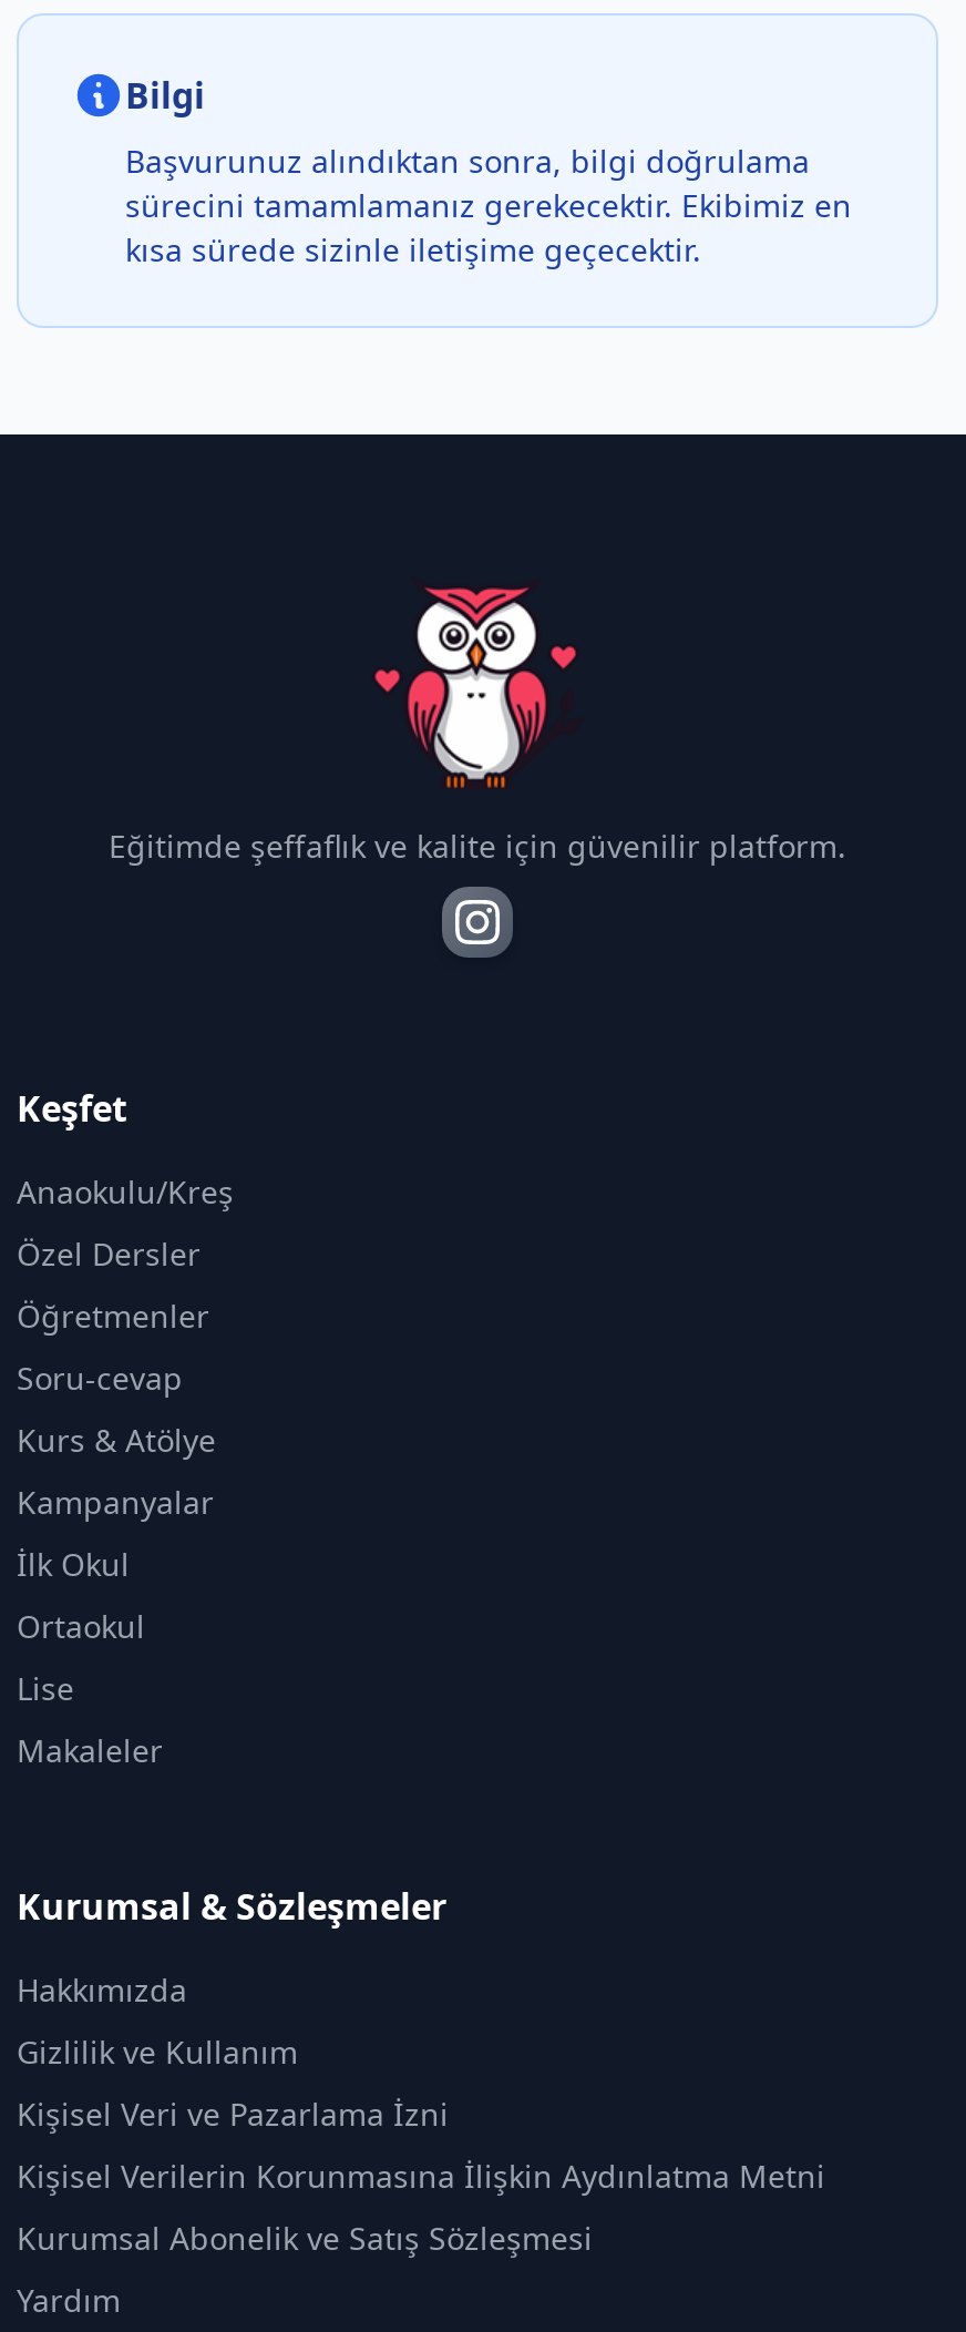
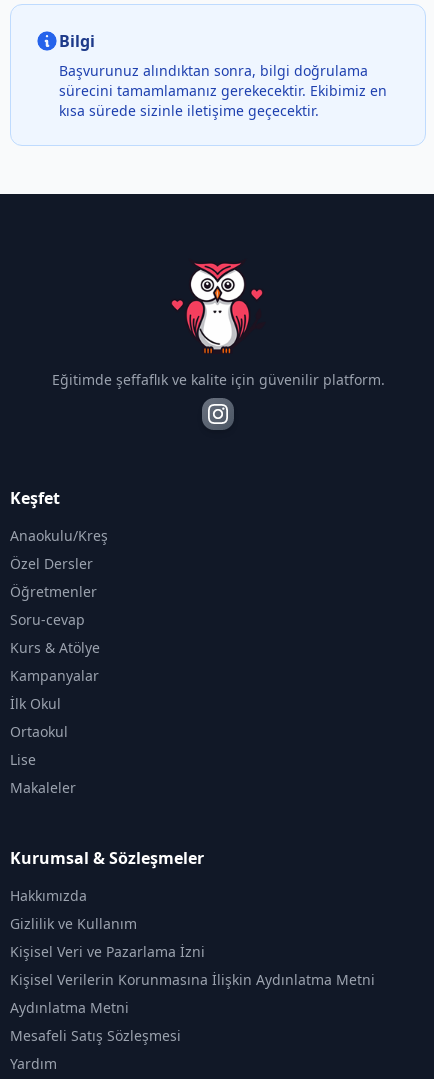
[17,2217,593,2259] Kurumsal Abonelik ve Satış Sözleşmesi -> [10,998,181,1045] Aydınlatma Metni | Mesafeli Satış Sözleşmesi

